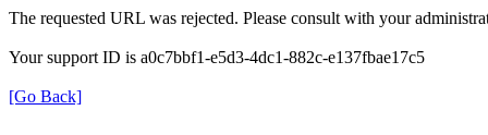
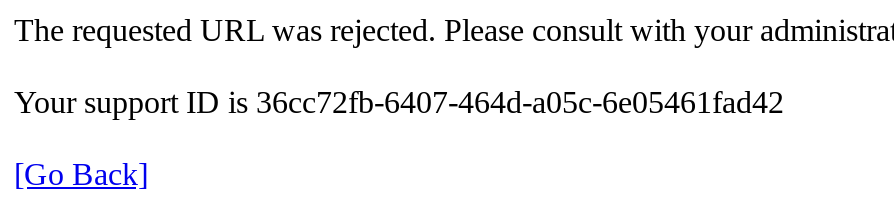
[9,48,425,66] Your support ID is a0c7bbf1-e5d3-4dc1-882c-e137fbae17c5 -> [14,85,784,119] Your support ID is 36cc72fb-6407-464d-a05c-6e05461fad42

